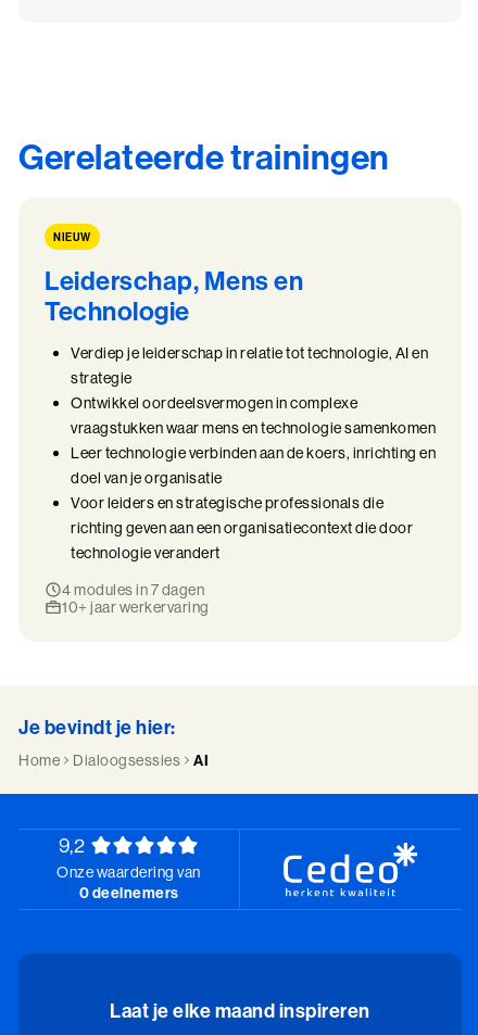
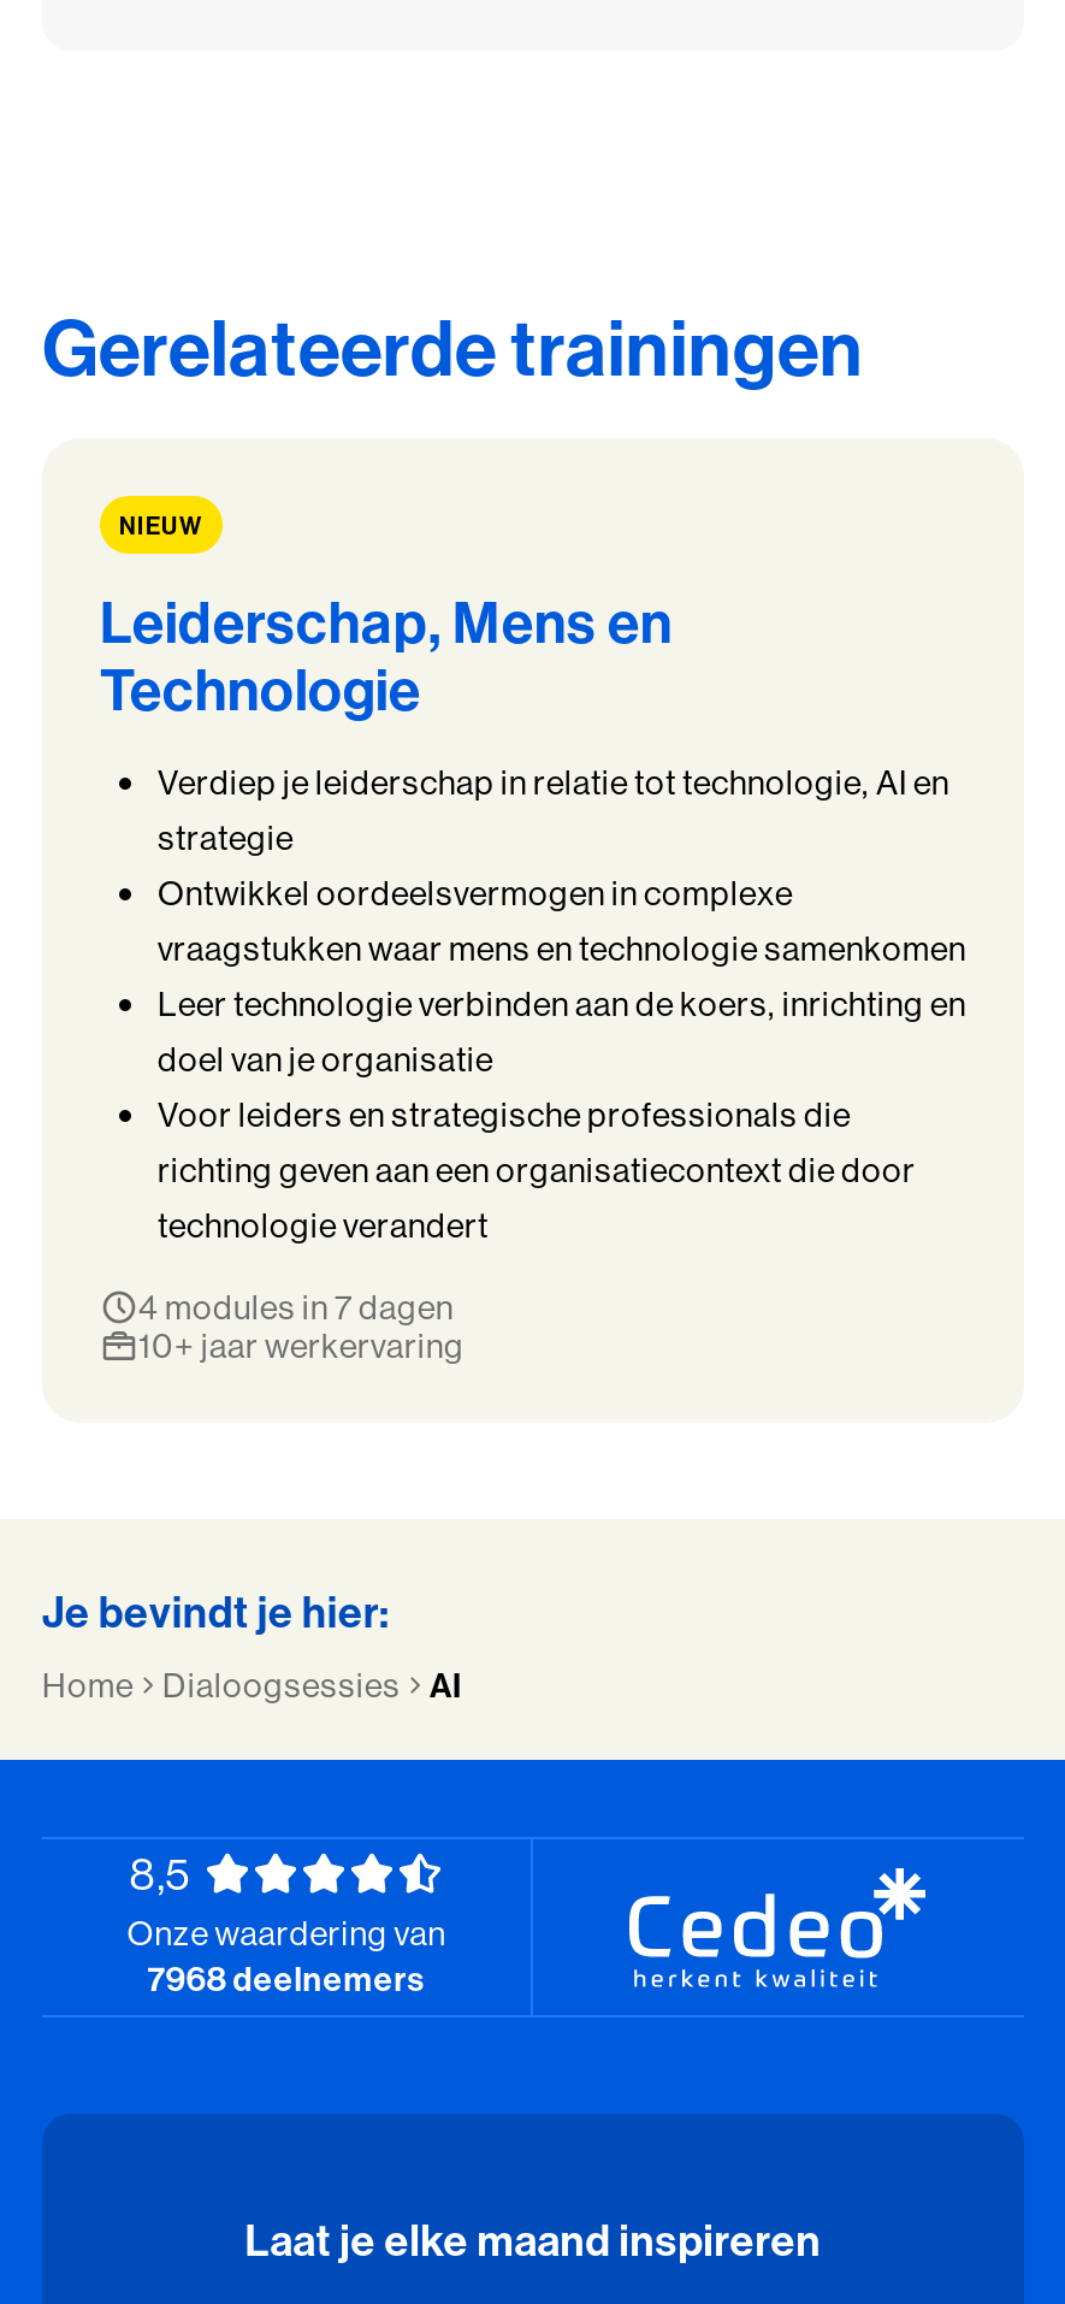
[58,833,85,858] 9,2 -> [129,1848,191,1903] 8,5
[79,883,179,903] 0 deelnemers -> [148,1958,425,2002] 7968 deelnemers

